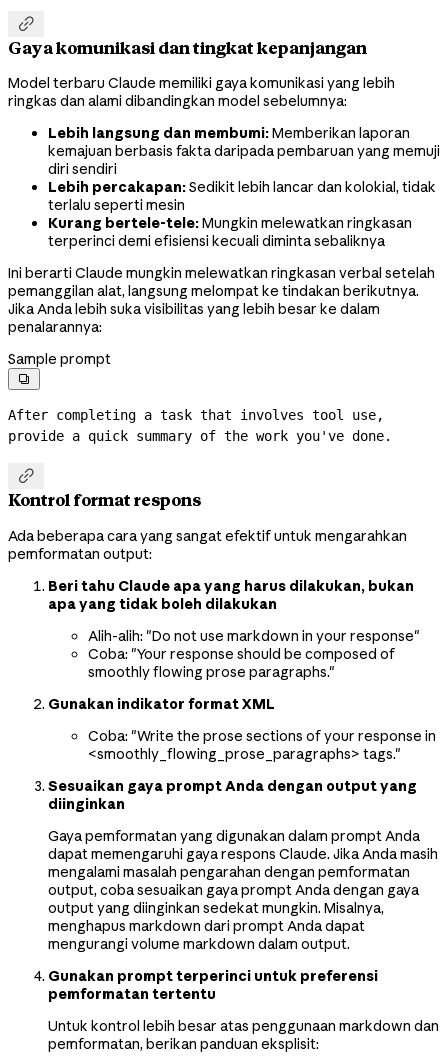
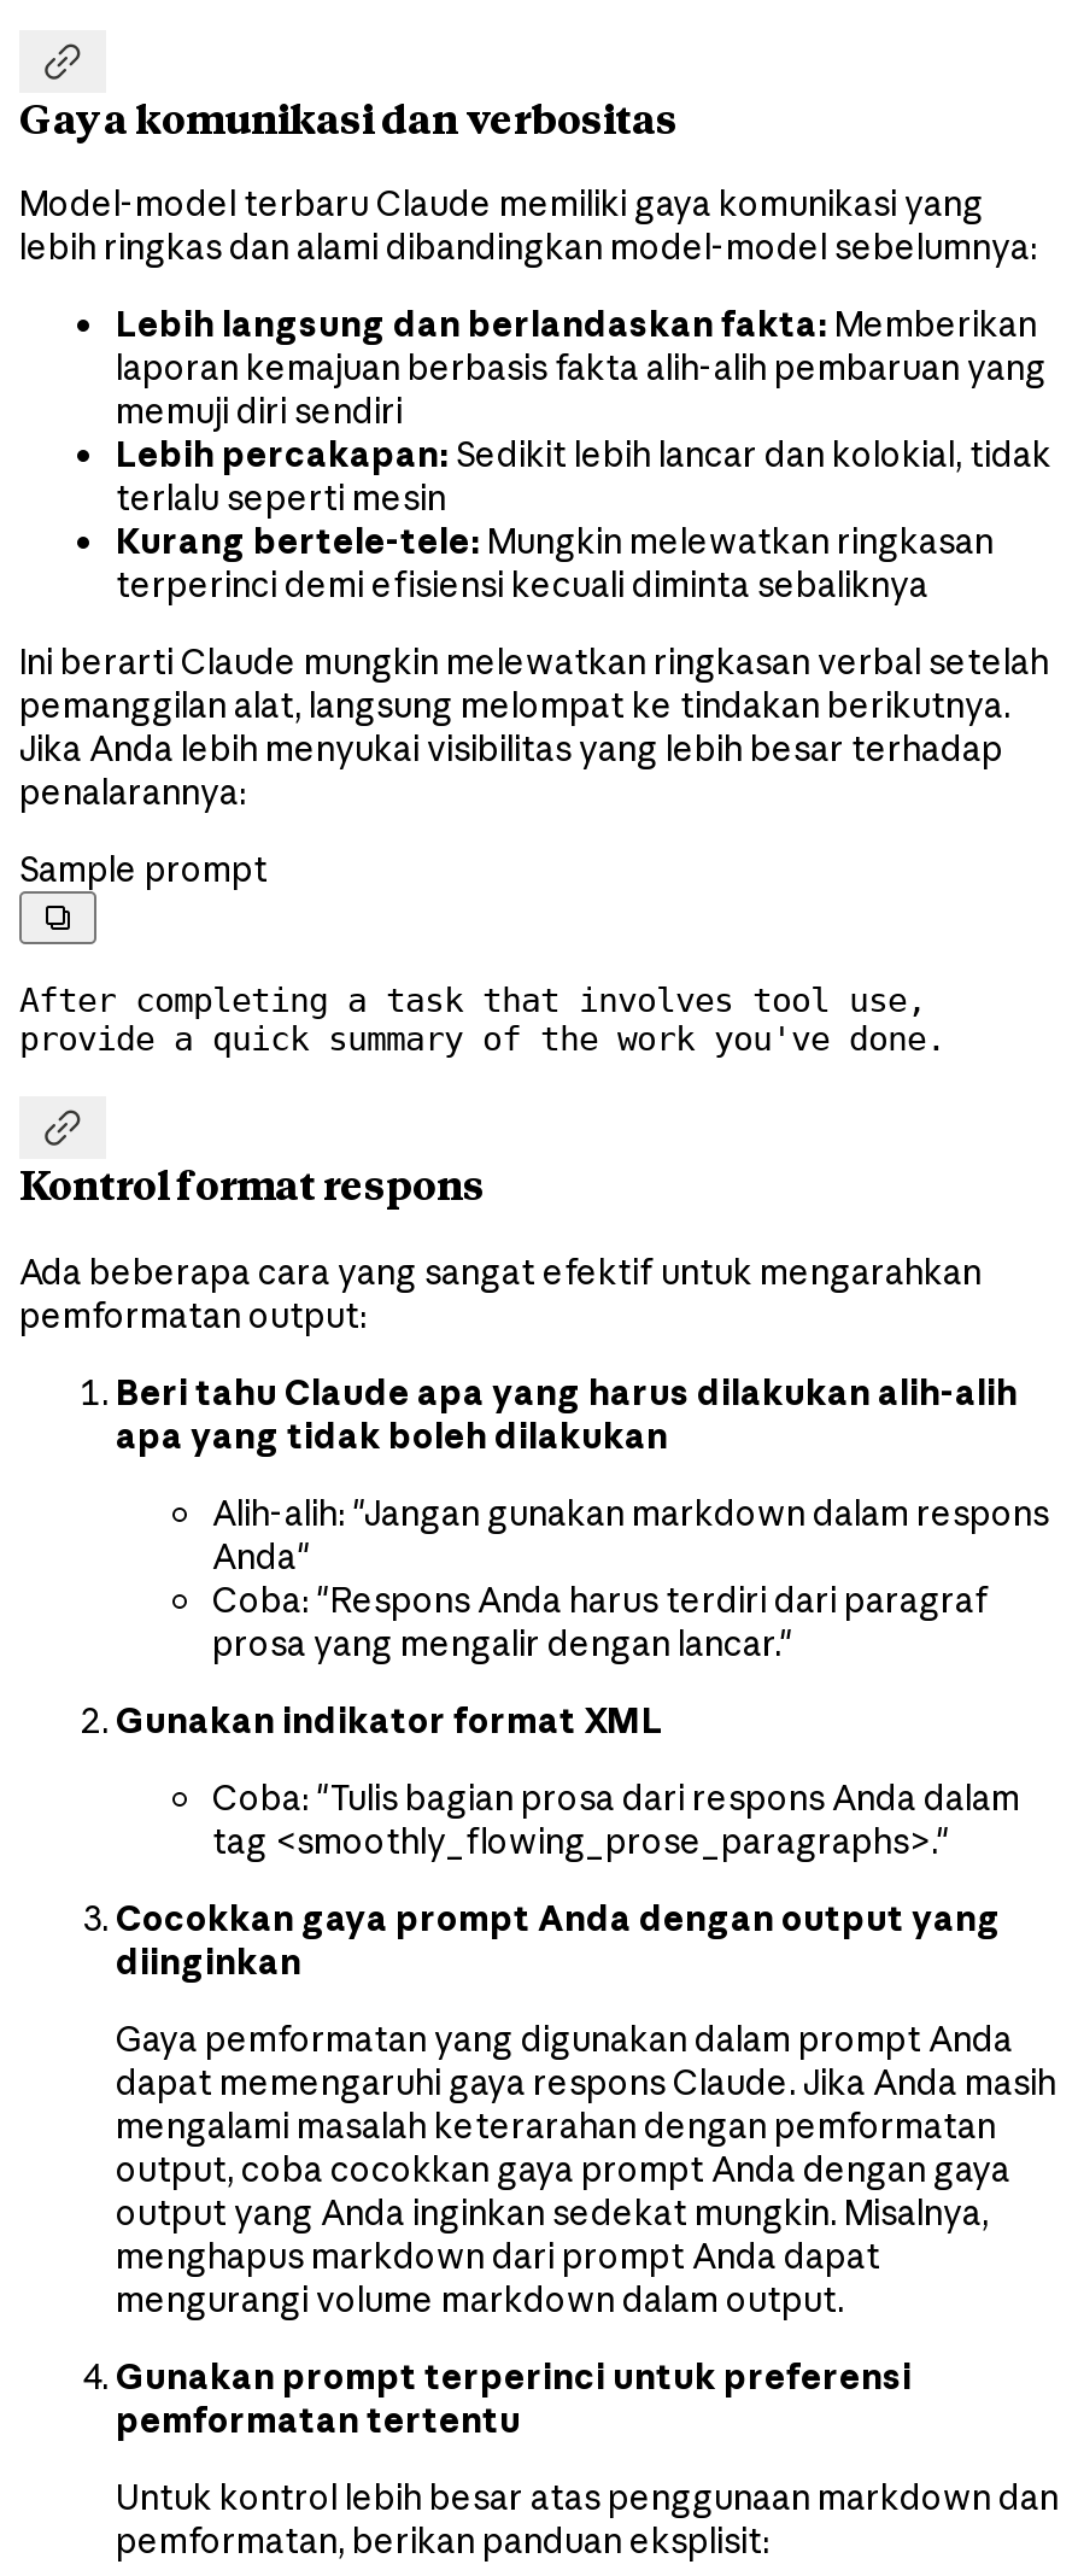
[8,38,367,58] Gaya komunikasi dan tingkat kepanjangan -> [19,94,678,143] Gaya komunikasi dan verbositas
[8,74,395,110] Model terbaru Claude memiliki gaya komunikasi yang lebih | ringkas dan alami dibandingkan model sebelumnya: -> [19,182,1037,269] Model-model terbaru Claude memiliki gaya komunikasi yang | lebih ringkas dan alami dibandingkan model-model sebelumnya:
[48,124,440,178] Lebih langsung dan membumi: Memberikan laporan | kemajuan berbasis fakta daripada pembaruan yang memuji | diri sendiri -> [116,302,1047,433] Lebih langsung dan berlandaskan fakta: Memberikan | laporan kemajuan berbasis fakta alih-alih pembaruan yang | memuji diri sendiri
[8,300,380,318] Jika Anda lebih suka visibilitas yang lebih besar ke dalam -> [19,727,1003,770] Jika Anda lebih menyukai visibilitas yang lebih besar terhadap
[48,577,414,595] Beri tahu Claude apa yang harus dilakukan, bukan -> [116,1370,1018,1414] Beri tahu Claude apa yang harus dilakukan alih-alih
[88,627,420,681] Alih-alih: "Do not use markdown in your response" | Coba: "Your response should be composed of | smoothly flowing prose paragraphs." -> [212,1491,1049,1665] Alih-alih: "Jangan gunakan markdown dalam respons | Anda" | Coba: "Respons Anda harus terdiri dari paragraf | prosa yang mengalir dengan lancar."
[88,727,436,763] Coba: "Write the prose sections of your response in | <smoothly_flowing_prose_paragraphs> tags." -> [212,1776,1020,1863] Coba: "Tulis bagian prosa dari respons Anda dalam | tag <smoothly_flowing_prose_paragraphs>."
[48,777,417,795] Sesuaikan gaya prompt Anda dengan output yang -> [116,1896,1001,1940] Cocokkan gaya prompt Anda dengan output yang
[48,863,419,917] mengalami masalah pengarahan dengan pemformatan | output, coba sesuaikan gaya prompt Anda dengan gaya | output yang diinginkan sedekat mungkin. Misalnya, -> [116,2104,1010,2234] mengalami masalah keterarahan dengan pemformatan | output, coba cocokkan gaya prompt Anda dengan gaya | output yang Anda inginkan sedekat mungkin. Misalnya,

